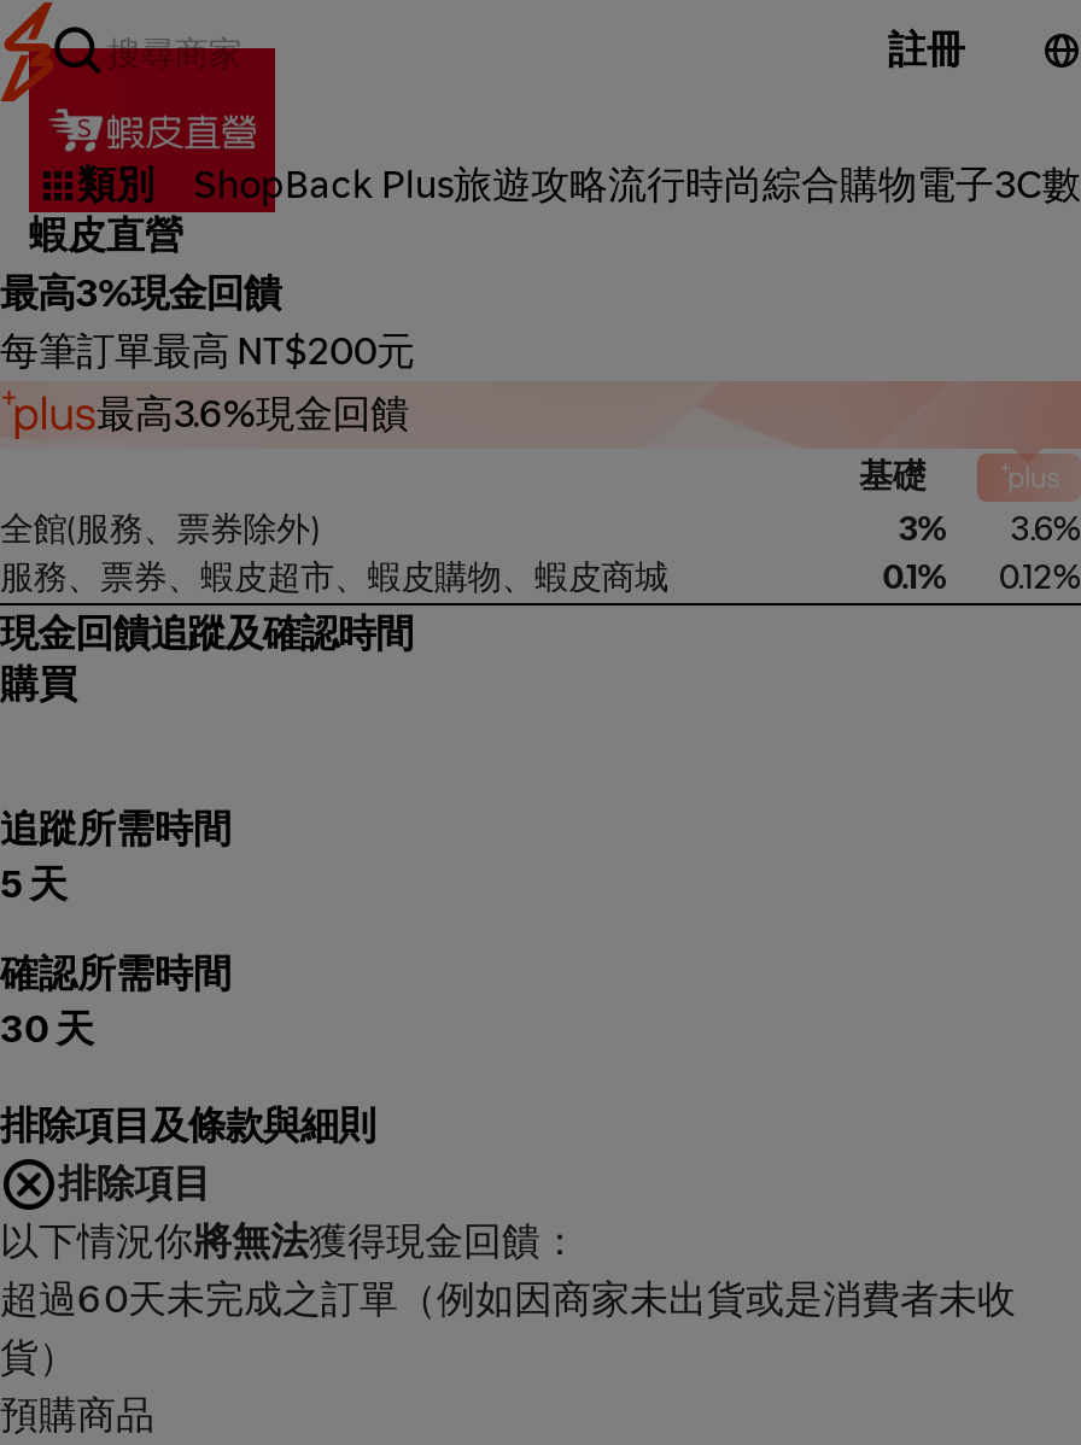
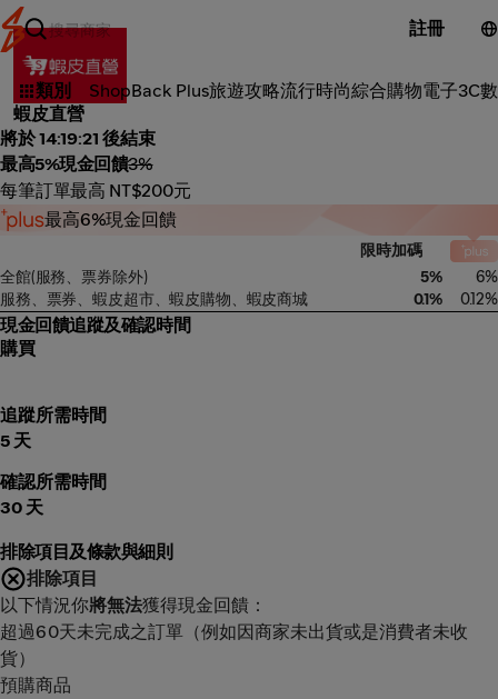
[0,270,281,316] 最高3%現金回饋 -> [0,128,156,174] 將於 14:19:21 後結束 | 最高5%現金回饋3%
[97,391,927,497] 最高3.6%現金回饋 | 基礎 -> [44,209,422,260] 最高6%現金回饋 | 限時加碼
[898,509,946,550] 3% -> [421,268,442,287] 5%
[1010,509,1081,550] 3.6% -> [476,268,498,287] 6%

